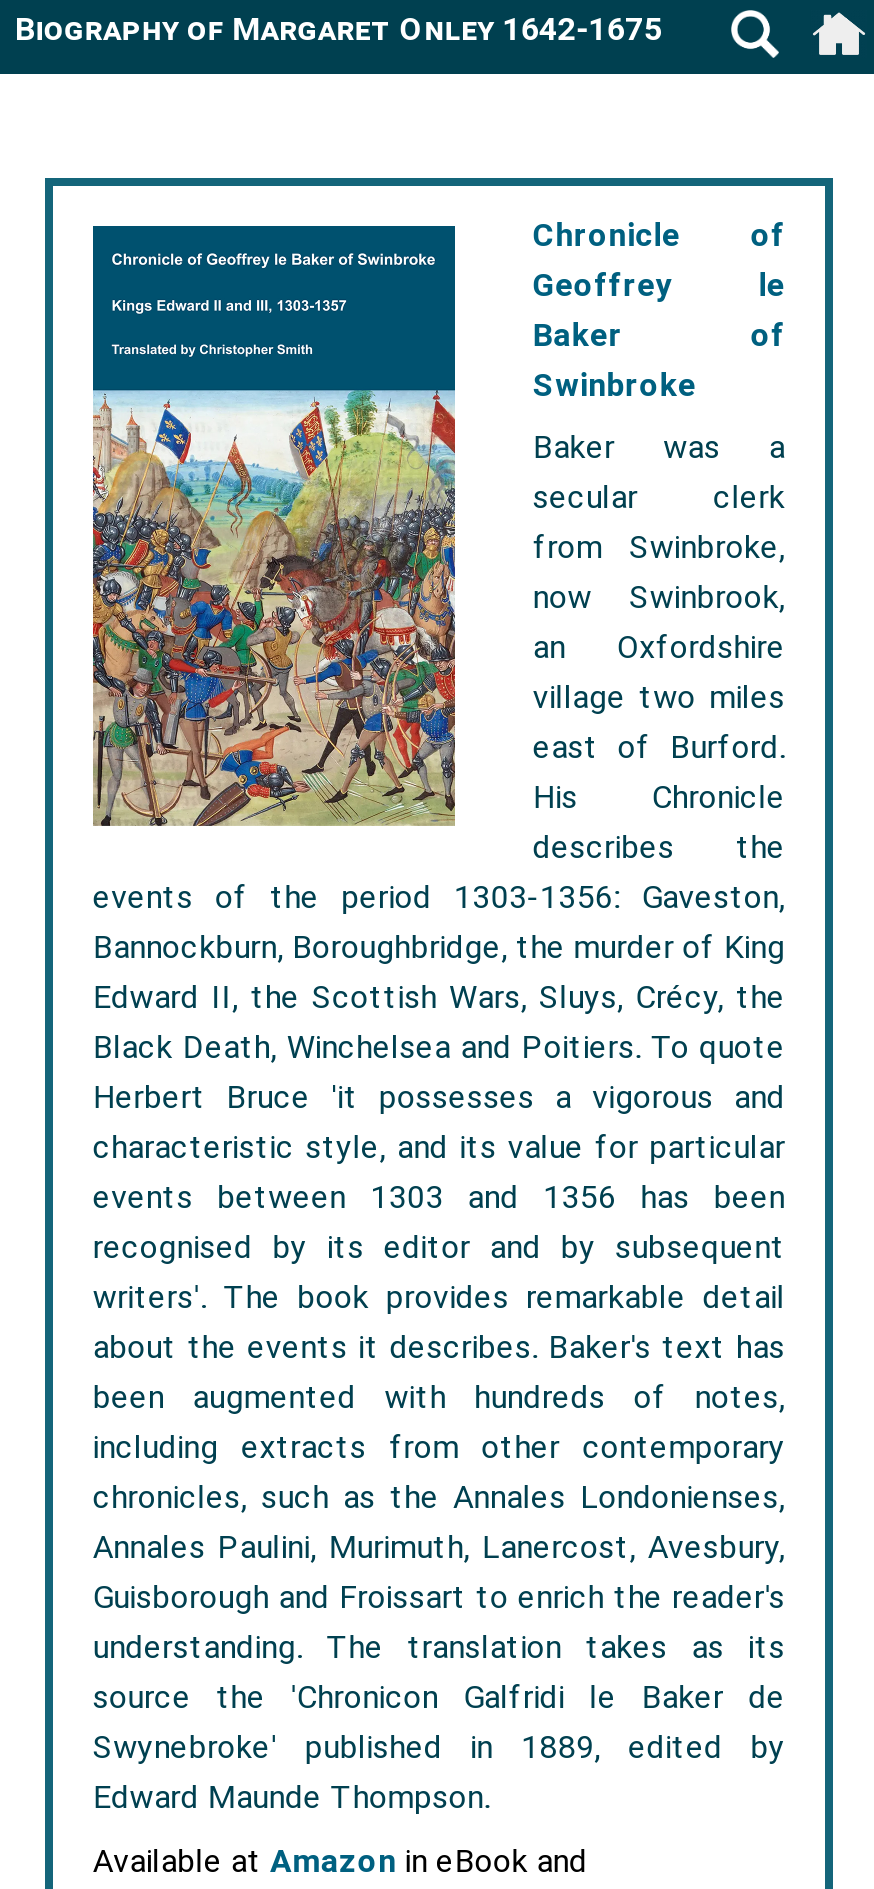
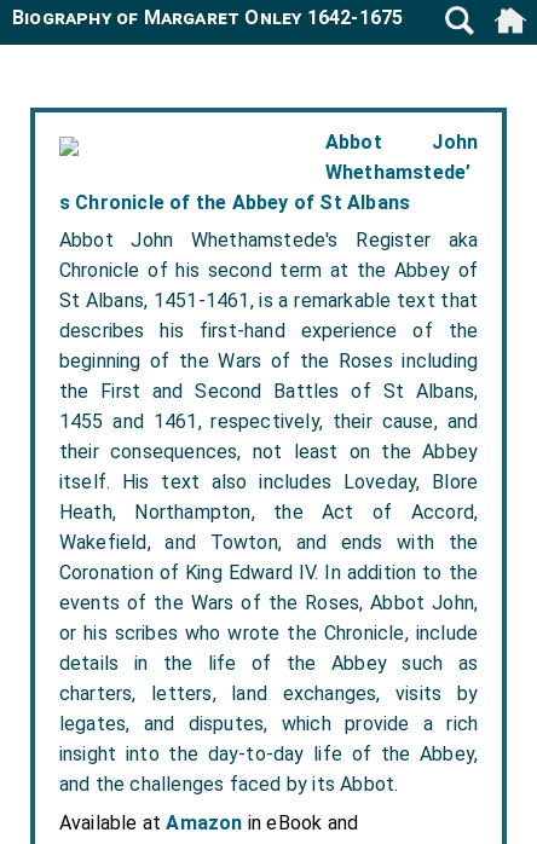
[91,224,457,302] [image] -> none
[533,216,785,404] Chronicle of | Geoffrey le | Baker of | Swinbroke -> [59,131,478,214] Abbot John | Whethamstede’ | s Chronicle of the Abbey of St Albans
[93,428,785,1816] Baker was a | secular clerk | from Swinbroke, | now Swinbrook, | an Oxfordshire | village two miles | east of Burford. | His Chronicle | describes the | events of the period 1303-1356: Gaveston, | Bannockburn, Boroughbridge, the murder of King | Edward II, the Scottish Wars, Sluys, Crécy, the | Black Death, Winchelsea and Poitiers. To quote | Herbert Bruce 'it possesses a vigorous and | characteristic style, and its value for particular | events between 1303 and 1356 has been | recognised by its editor and by subsequent | writers'. The book provides remarkable detail | about the events it describes. Baker's text has | been augmented with hundreds of notes, | including extracts from other contemporary | chronicles, such as the Annales Londonienses, | Annales Paulini, Murimuth, Lanercost, Avesbury, | Guisborough and Froissart to enrich the reader's | understanding. The translation takes as its | source the 'Chronicon Galfridi le Baker de | Swynebroke' published in 1889, edited by | Edward Maunde Thompson. -> [59,229,478,796] Abbot John Whethamstede's Register aka | Chronicle of his second term at the Abbey of | St Albans, 1451-1461, is a remarkable text that | describes his first-hand experience of the | beginning of the Wars of the Roses including | the First and Second Battles of St Albans, | 1455 and 1461, respectively, their cause, and | their consequences, not least on the Abbey | itself. His text also includes Loveday, Blore | Heath, Northampton, the Act of Accord, | Wakefield, and Towton, and ends with the | Coronation of King Edward IV. In addition to the | events of the Wars of the Roses, Abbot John, | or his scribes who wrote the Chronicle, include | details in the life of the Abbey such as | charters, letters, land exchanges, visits by | legates, and disputes, which provide a rich | insight into the day-to-day life of the Abbey, | and the challenges faced by its Abbot.

